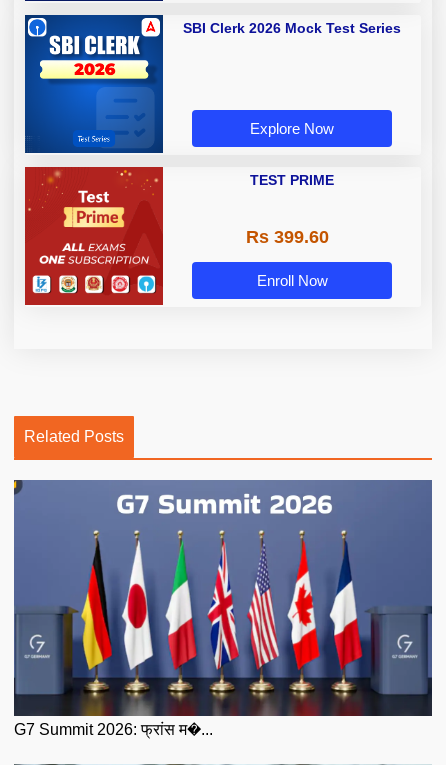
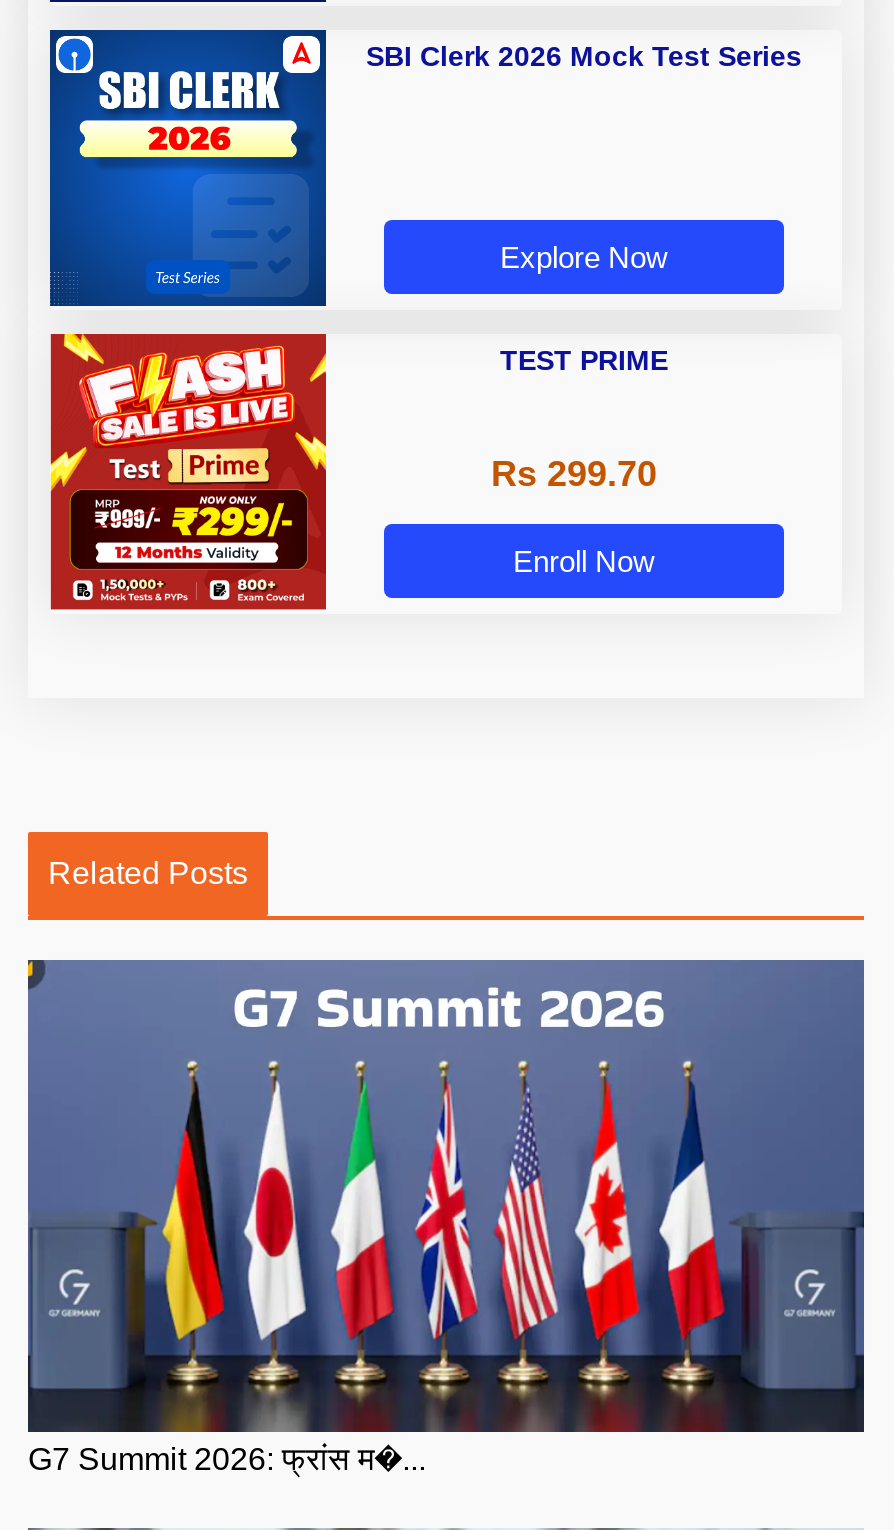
[24,166,164,300] [image] -> [48,332,328,604] [image]
[245,227,328,247] Rs 399.60 -> [491,454,657,494] Rs 299.70

